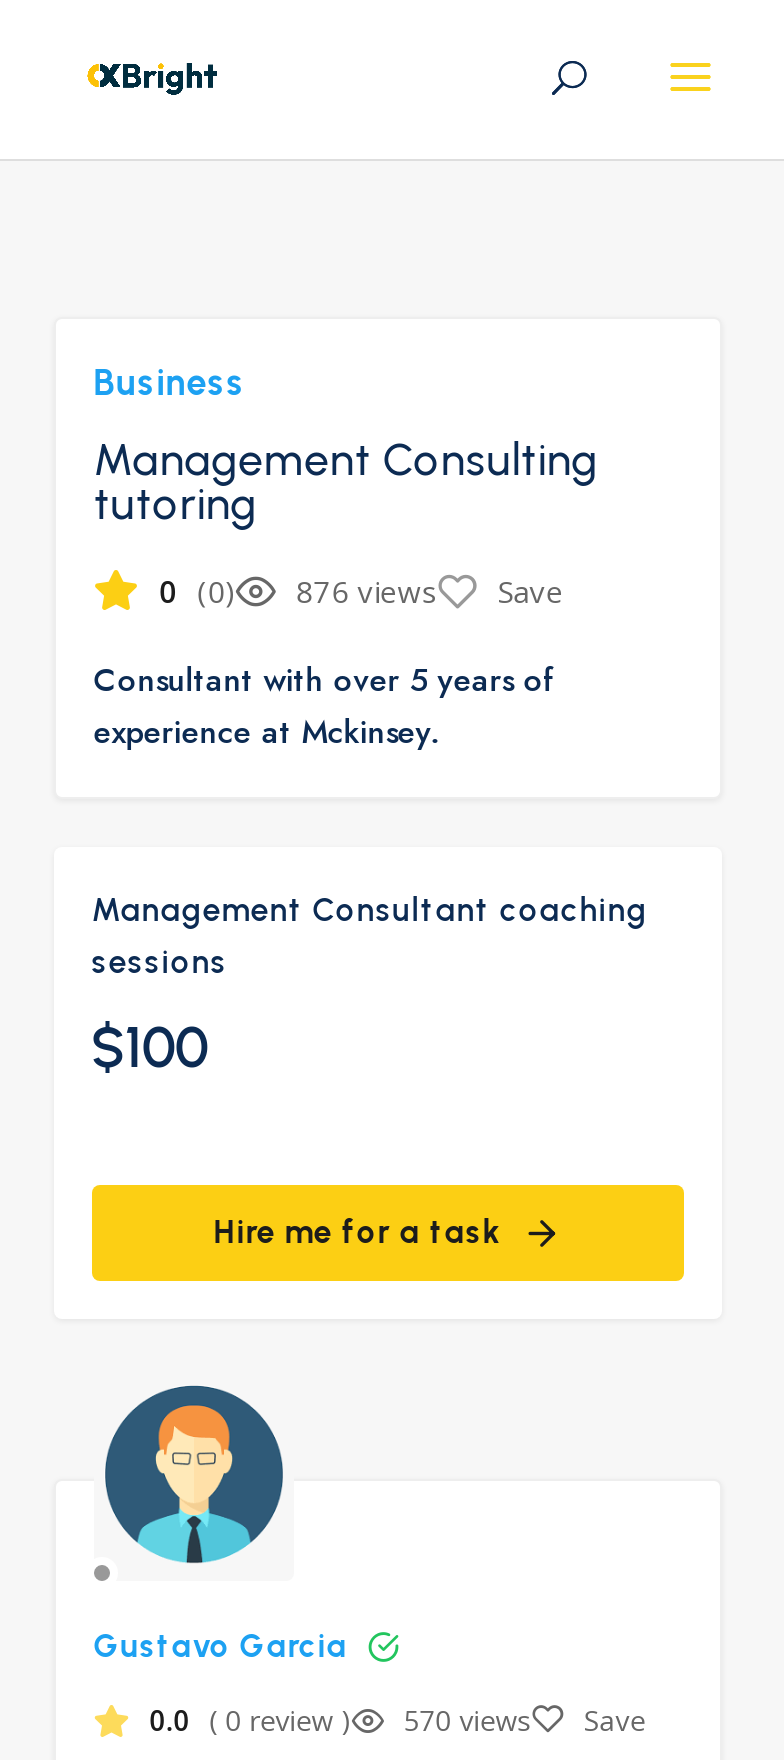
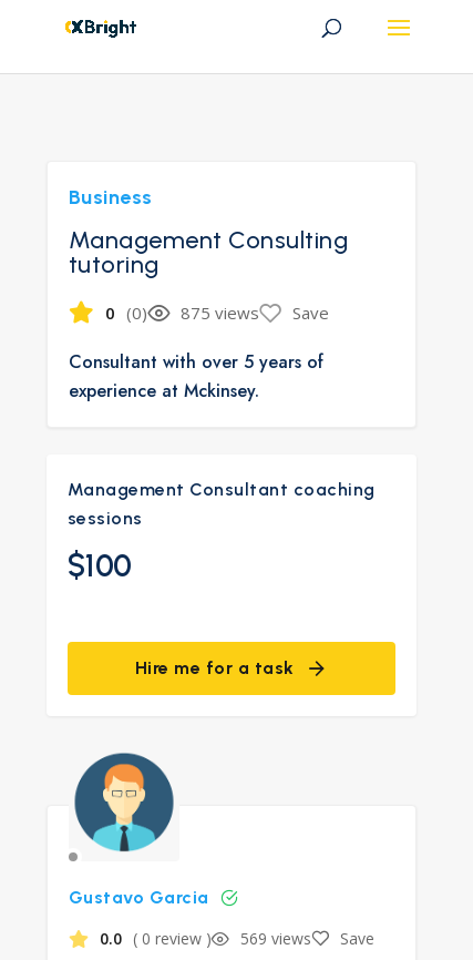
[160,571,564,611] 0 (0) 876 views Save -> [105,302,329,324] 0 (0) 875 views Save
[150,1700,646,1738] 0.0 ( 0 review ) 570 views Save -> [99,927,374,948] 0.0 ( 0 review ) 569 views Save

